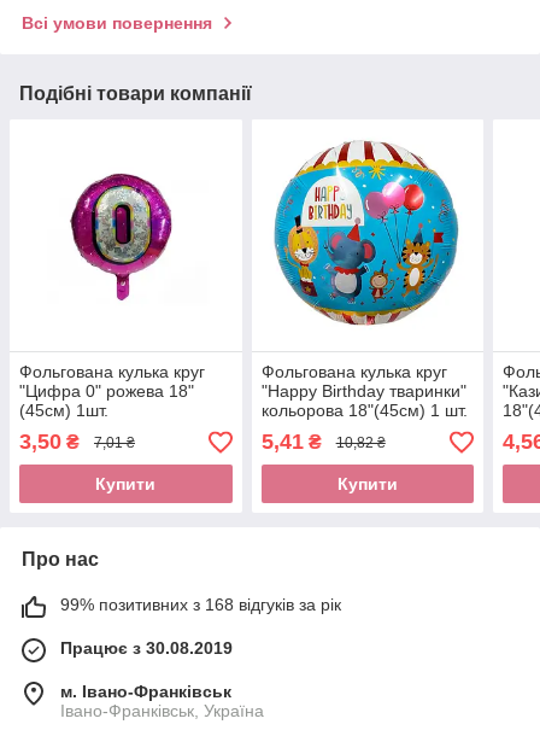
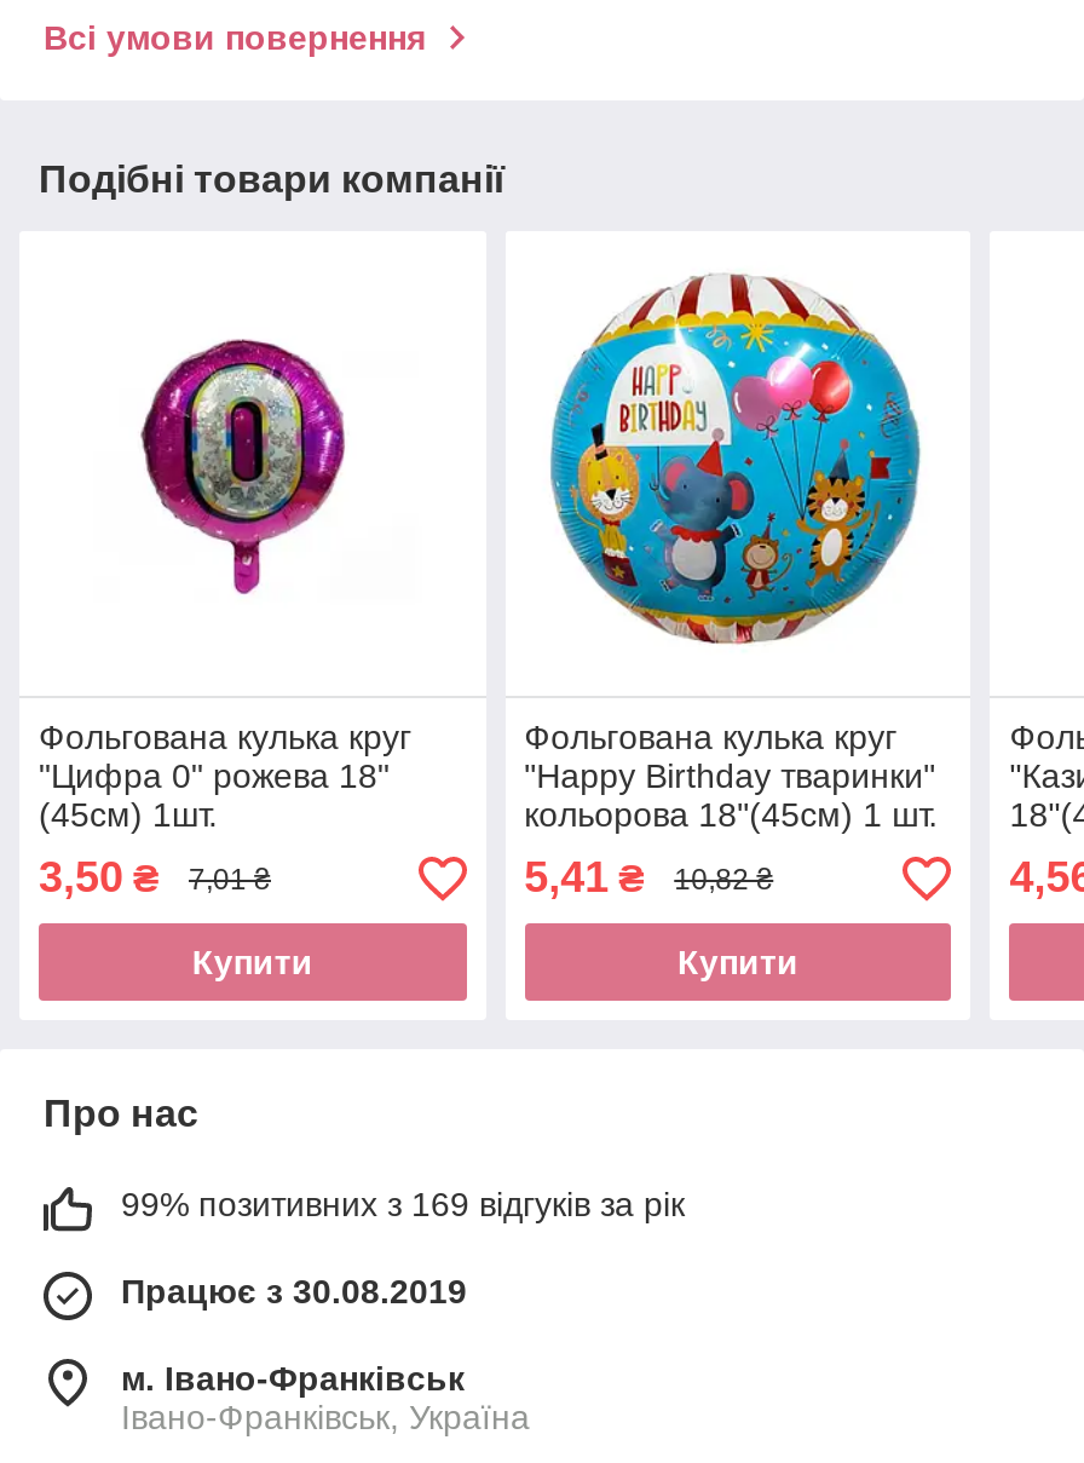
[60,595,341,615] 99% позитивних з 168 відгуків за рік -> [121,1186,685,1224] 99% позитивних з 169 відгуків за рік

